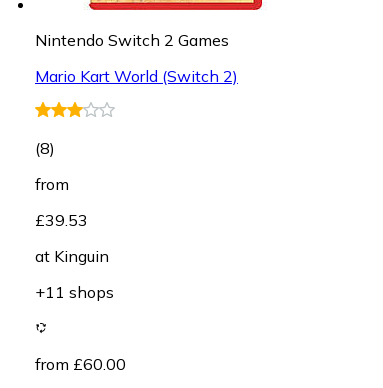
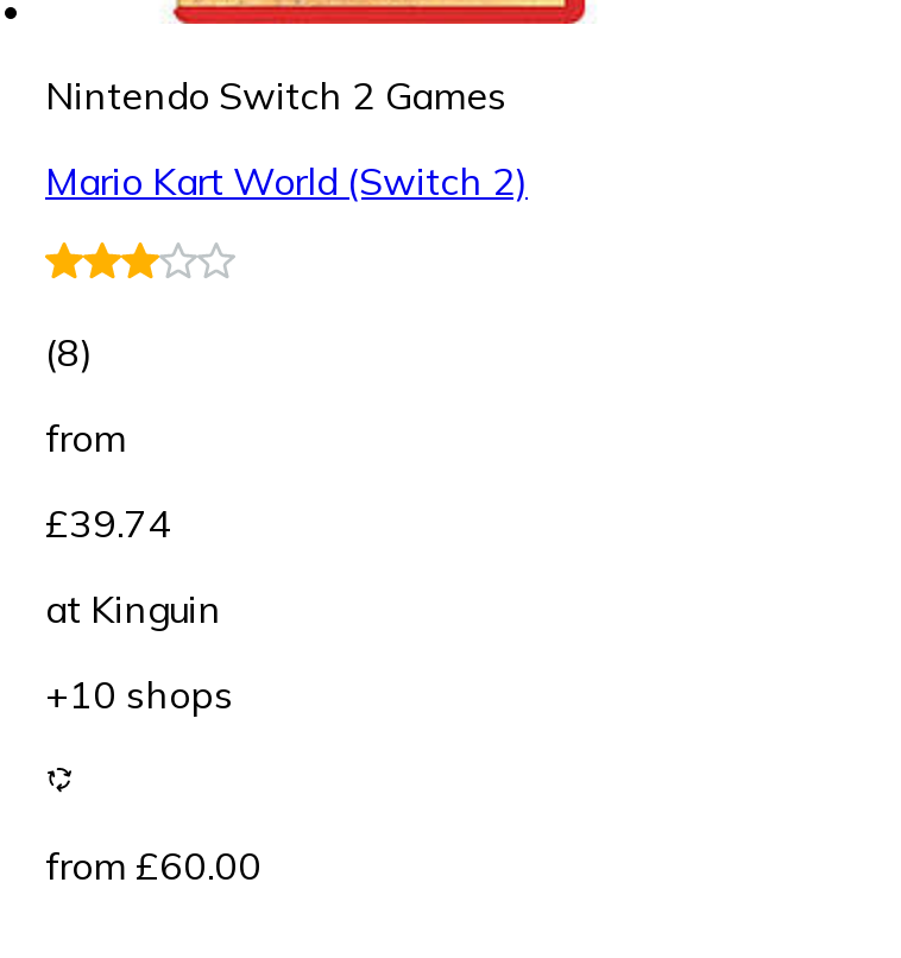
[35,210,88,230] £39.53 -> [45,500,171,548] £39.74
[35,282,114,302] +11 shops -> [45,671,233,719] +10 shops

